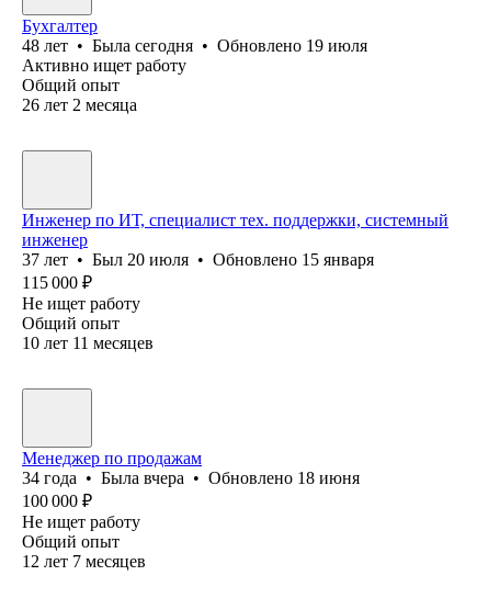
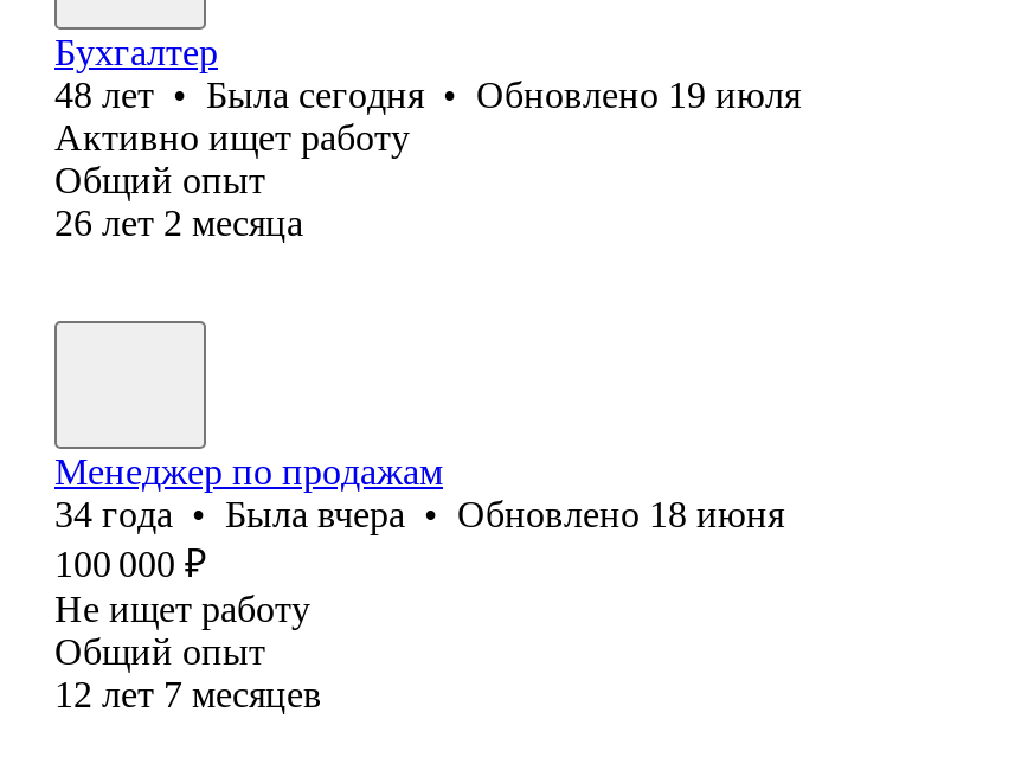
[22,211,448,352] Инженер по ИТ, специалист тех. поддержки, системный | инженер | 37 лет • Был 20 июля • Обновлено 15 января | 115 000 ₽ | Не ищет работу | Общий опыт | 10 лет 11 месяцев -> none

